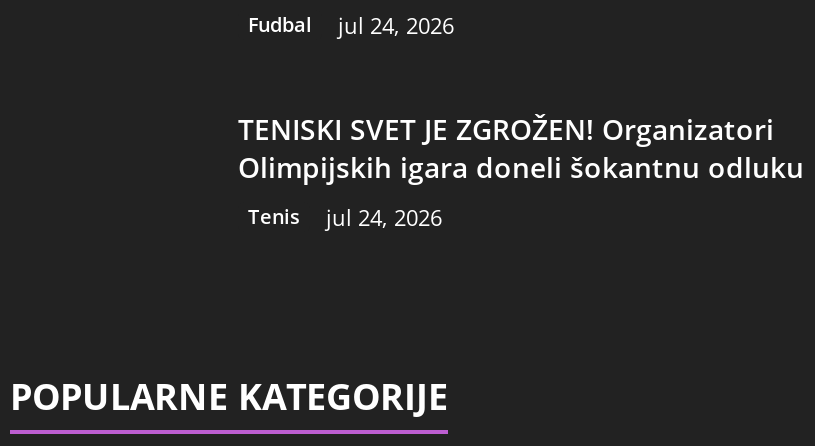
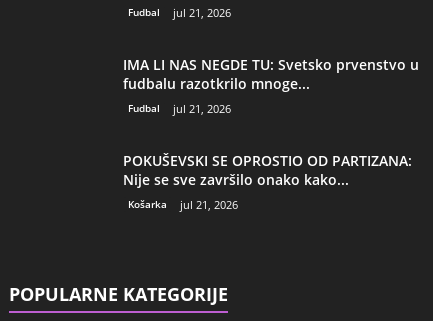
[238,10,804,232] jul 24, 2026 | TENISKI SVET JE ZGROŽEN! Organizatori | Olimpijskih igara doneli šokantnu odluku | Tenis | jul 24, 2026 -> [123,5,419,212] jul 21, 2026 | IMA LI NAS NEGDE TU: Svetsko prvenstvo u | fudbalu razotkrilo mnoge... | Fudbal | jul 21, 2026 | POKUŠEVSKI SE OPROSTIO OD PARTIZANA: | Nije se sve završilo onako kako... | Košarka | jul 21, 2026

